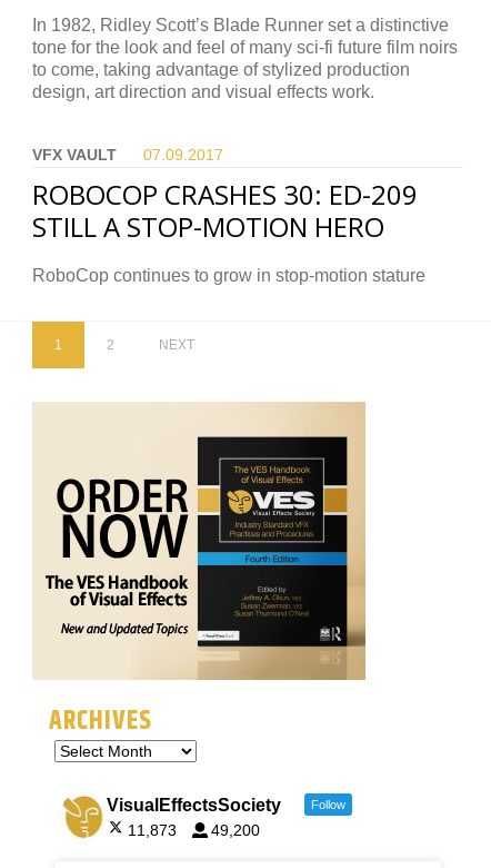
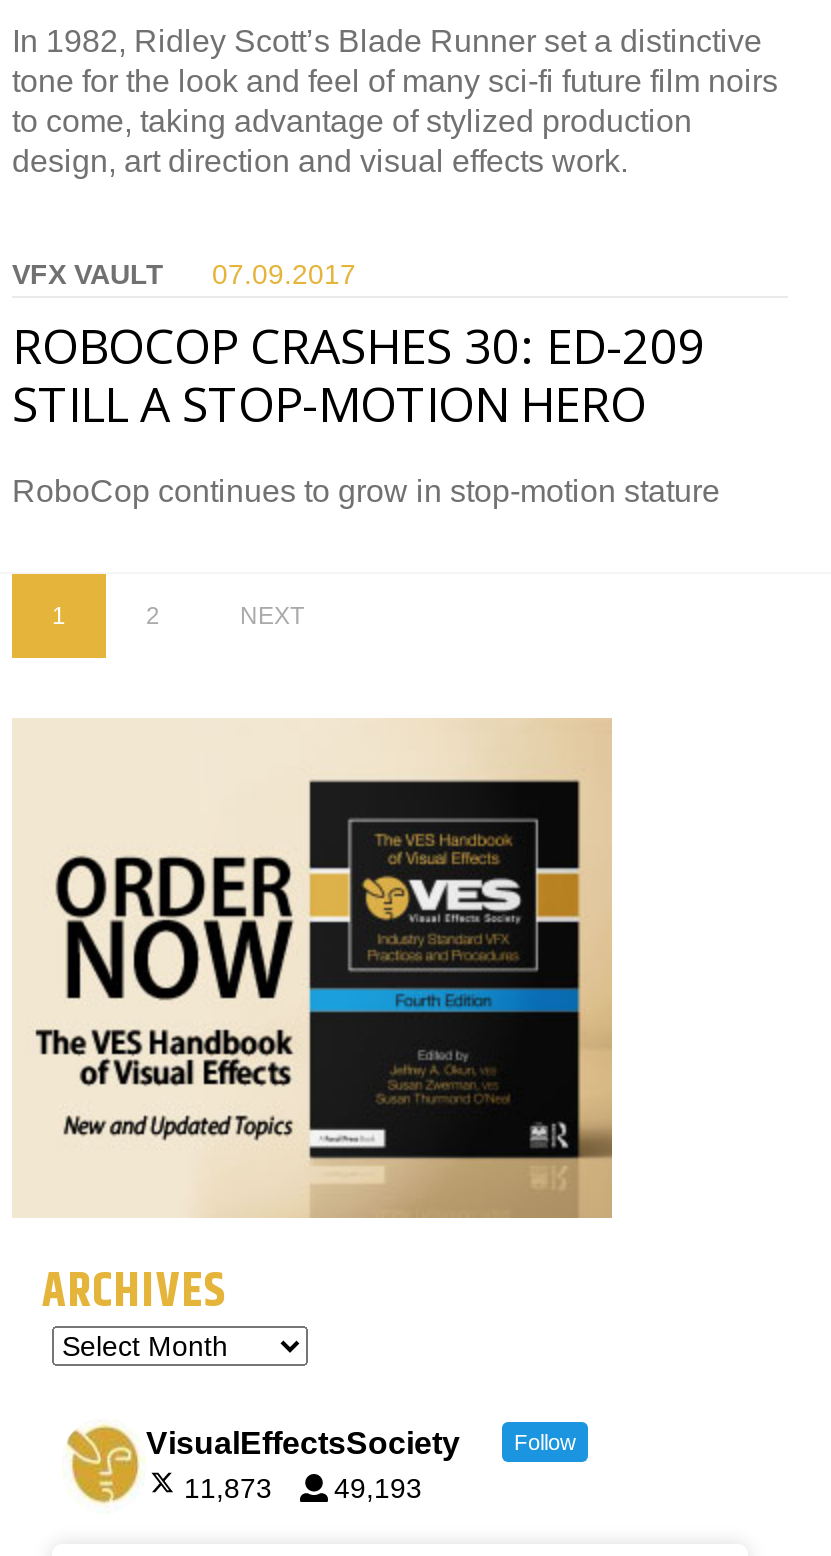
[128,821,260,839] 11,873 49,200 -> [184,1472,422,1504] 11,873 49,193

